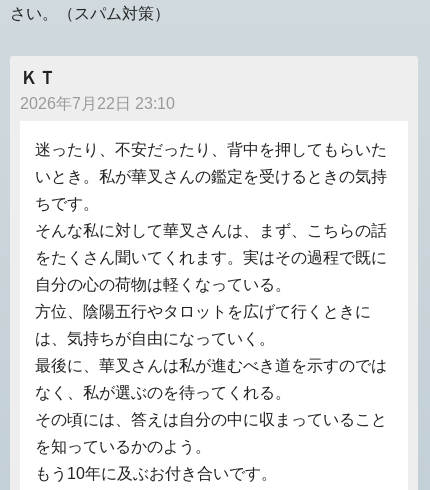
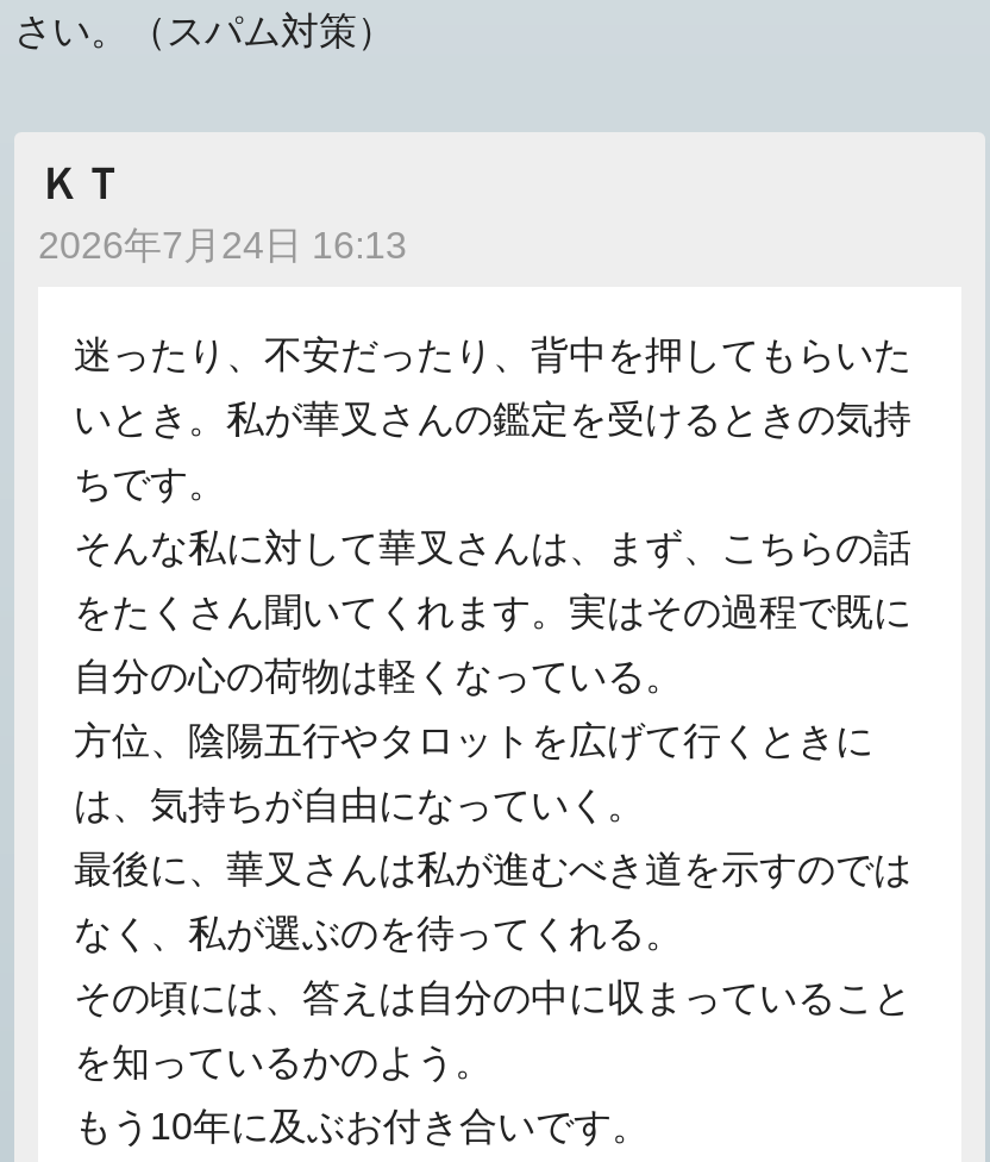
[20,95,175,112] 2026年7月22日 23:10 -> [38,225,407,266] 2026年7月24日 16:13

